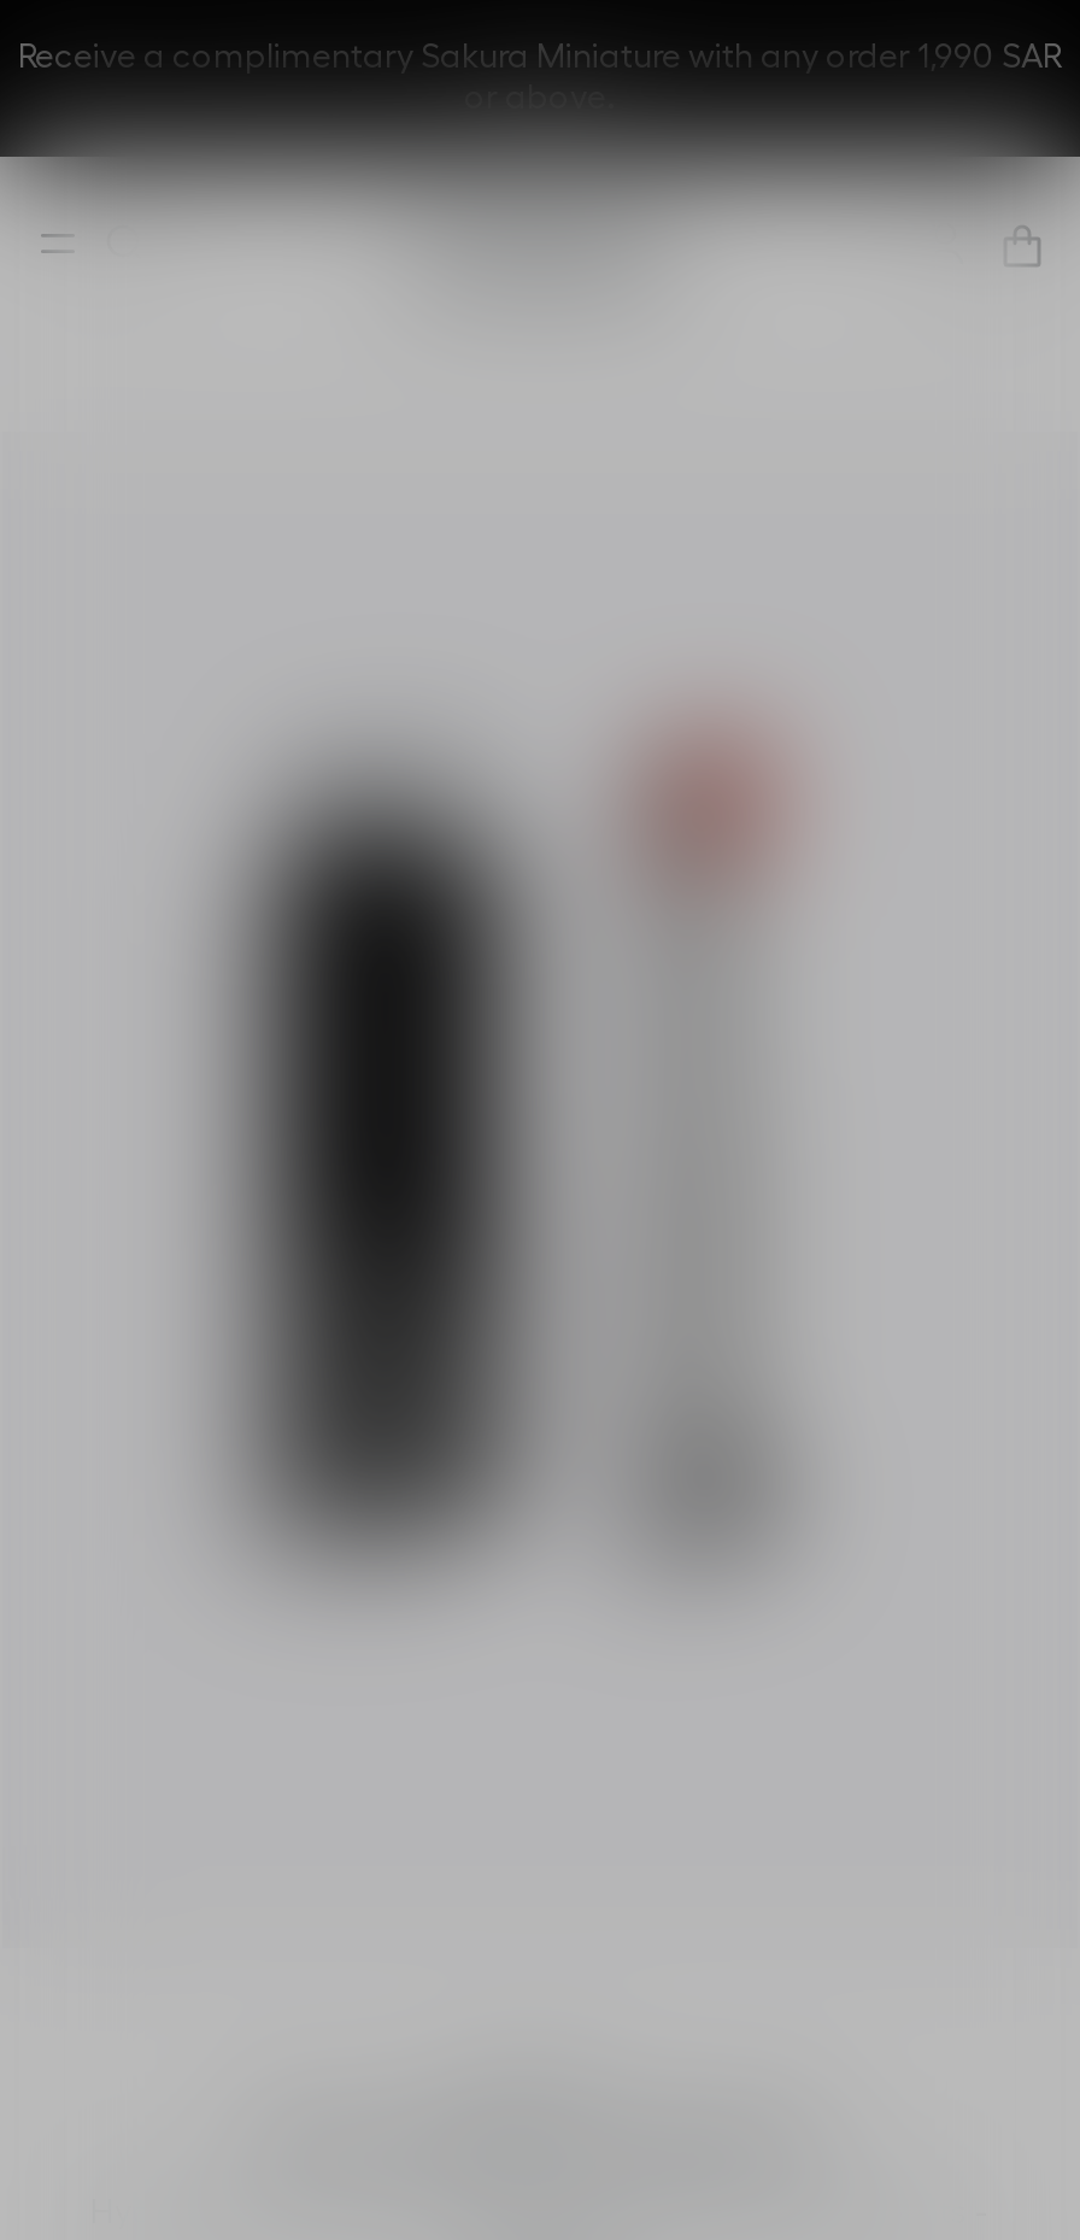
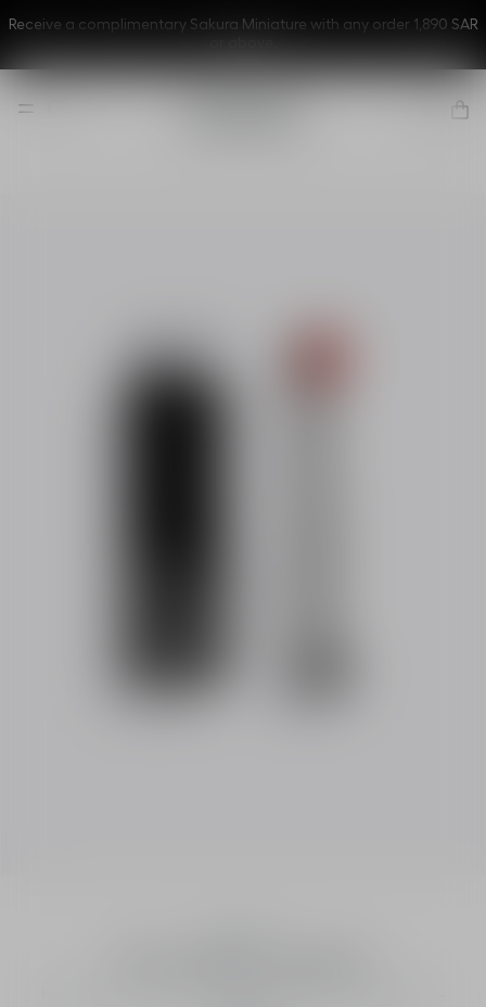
[18,36,1062,75] Receive a complimentary Sakura Miniature with any order 1,990 SAR -> [8,15,478,33] Receive a complimentary Sakura Miniature with any order 1,890 SAR

